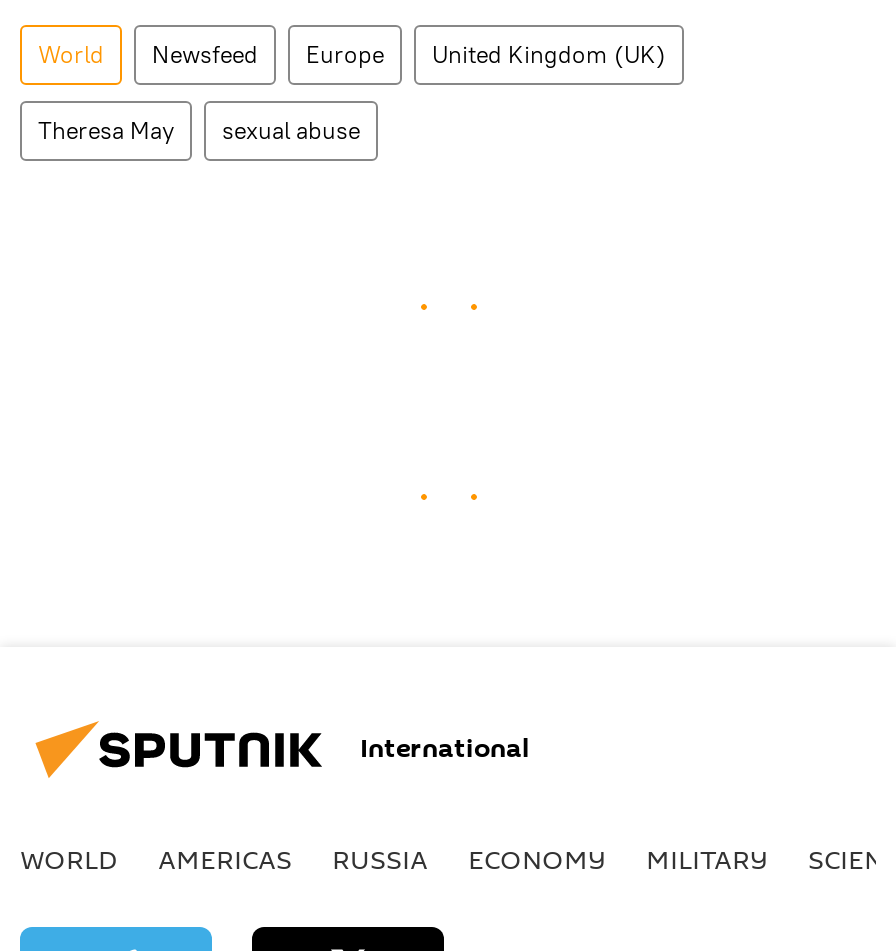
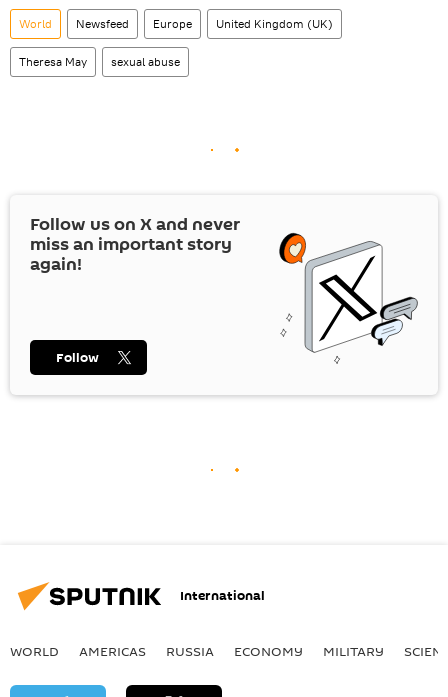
none -> [30,212,419,364] [image] | Follow us on X and never | miss an important story | again!
none -> [56,348,99,367] Follow

